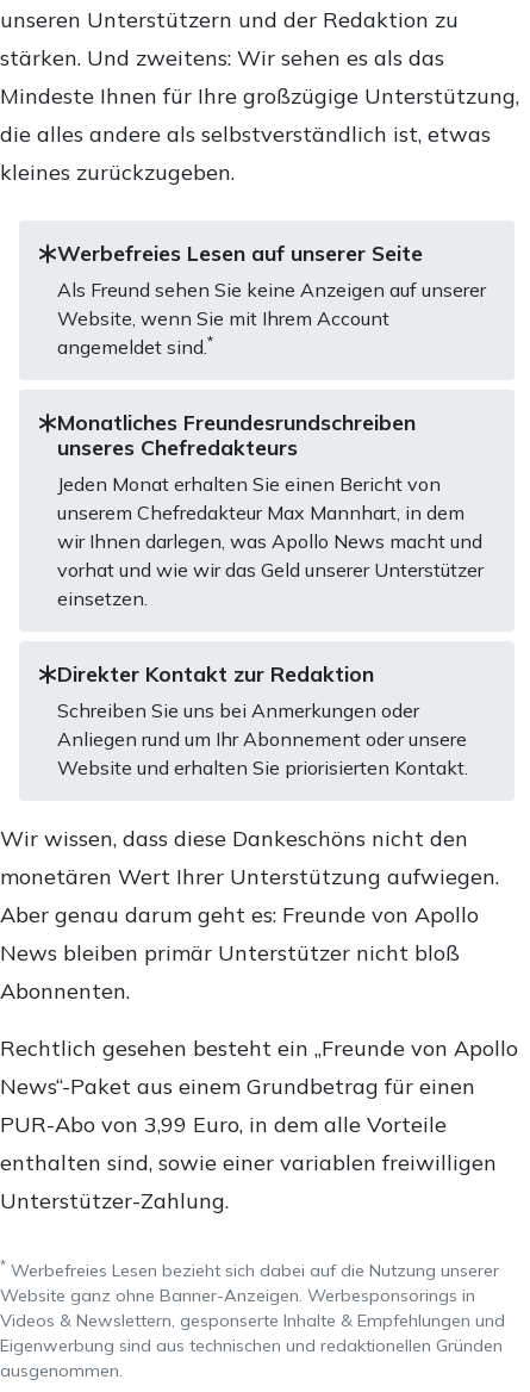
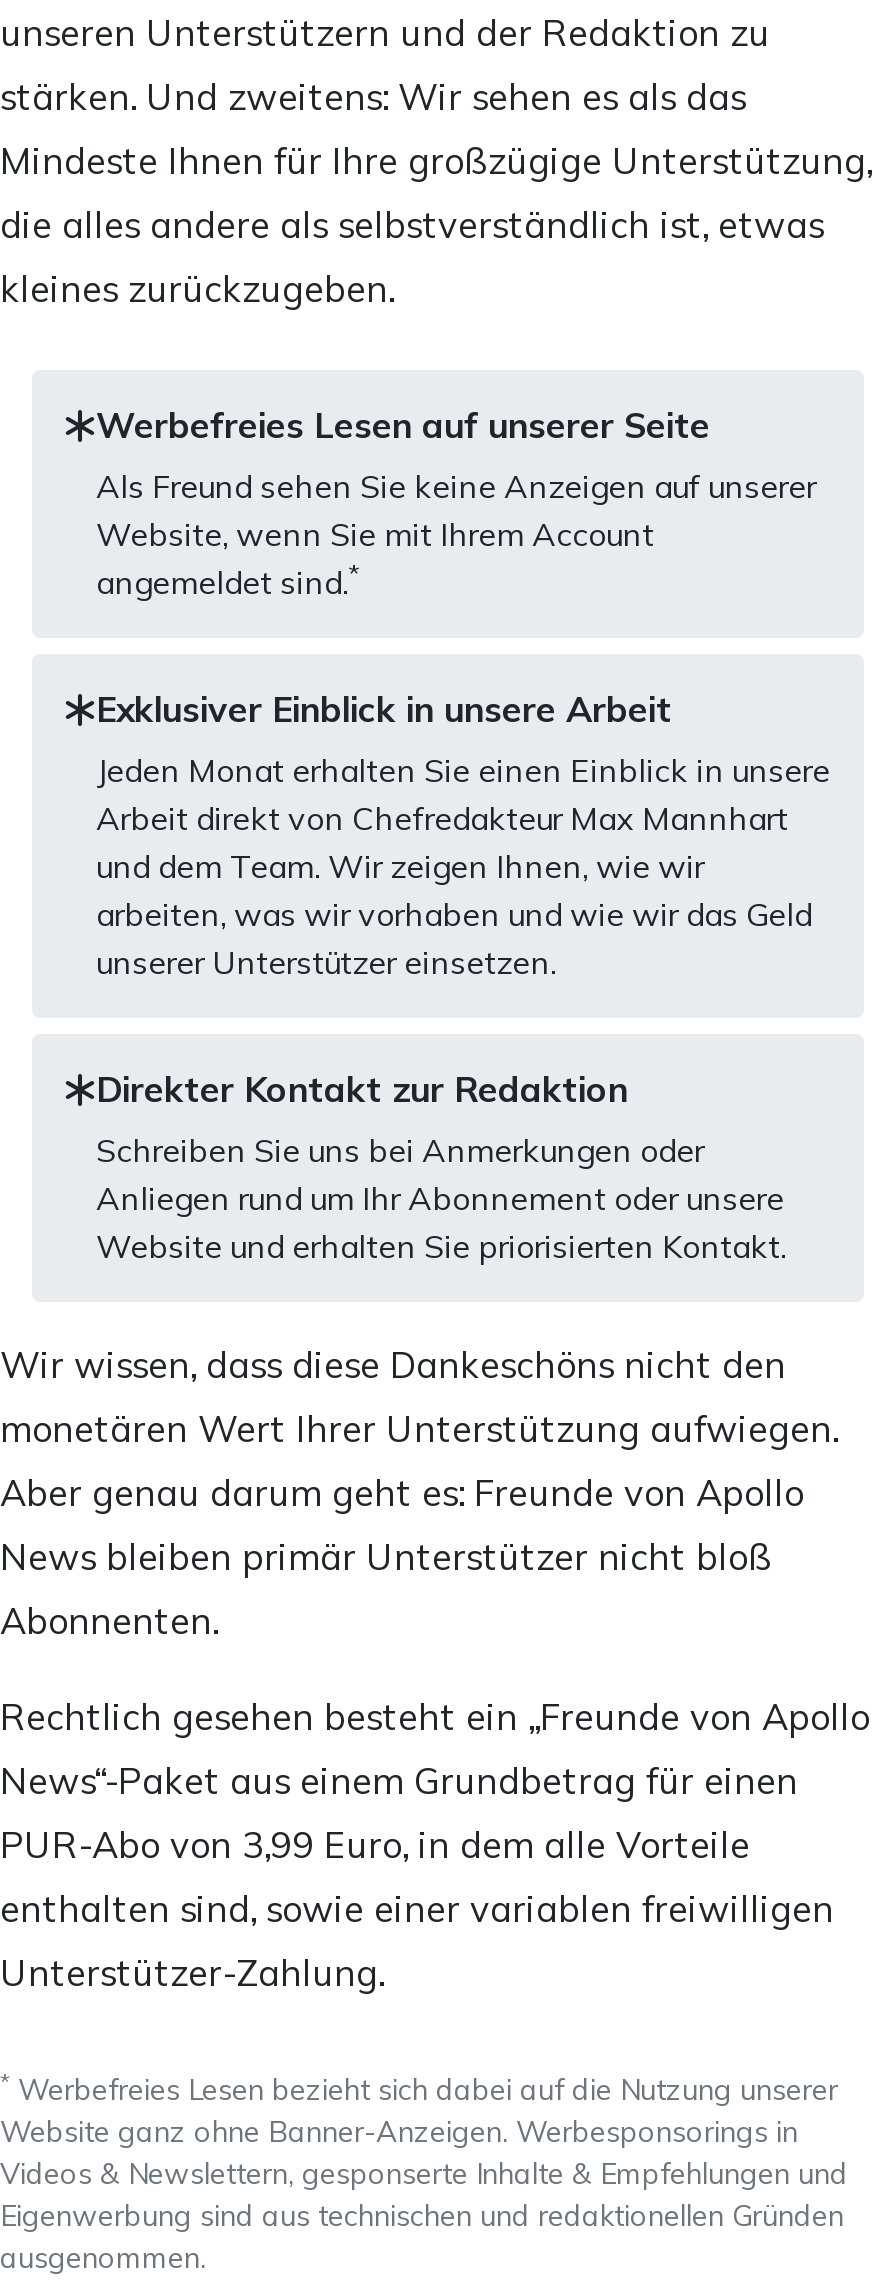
[57,409,416,460] Monatliches Freundesrundschreiben | unseres Chefredakteurs -> [96,686,672,730] Exklusiver Einblick in unsere Arbeit
[57,472,484,610] Jeden Monat erhalten Sie einen Bericht von | unserem Chefredakteur Max Mannhart, in dem | wir Ihnen darlegen, was Apollo News macht und | vorhat und wie wir das Geld unserer Unterstützer | einsetzen. -> [96,750,830,982] Jeden Monat erhalten Sie einen Einblick in unsere | Arbeit direkt von Chefredakteur Max Mannhart | und dem Team. Wir zeigen Ihnen, wie wir | arbeiten, was wir vorhaben und wie wir das Geld | unserer Unterstützer einsetzen.

